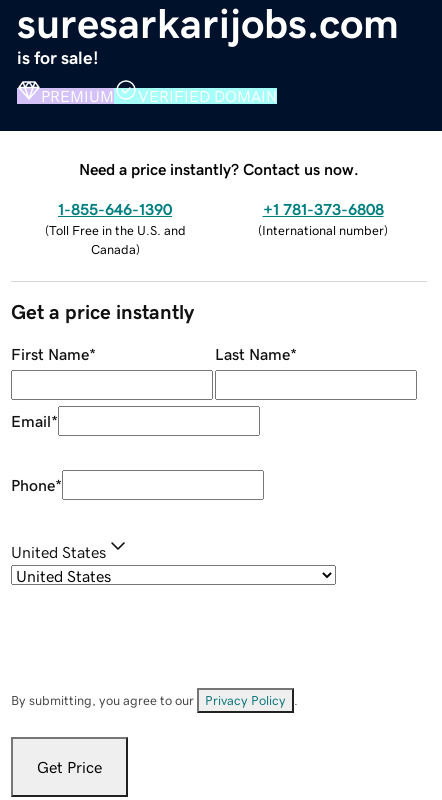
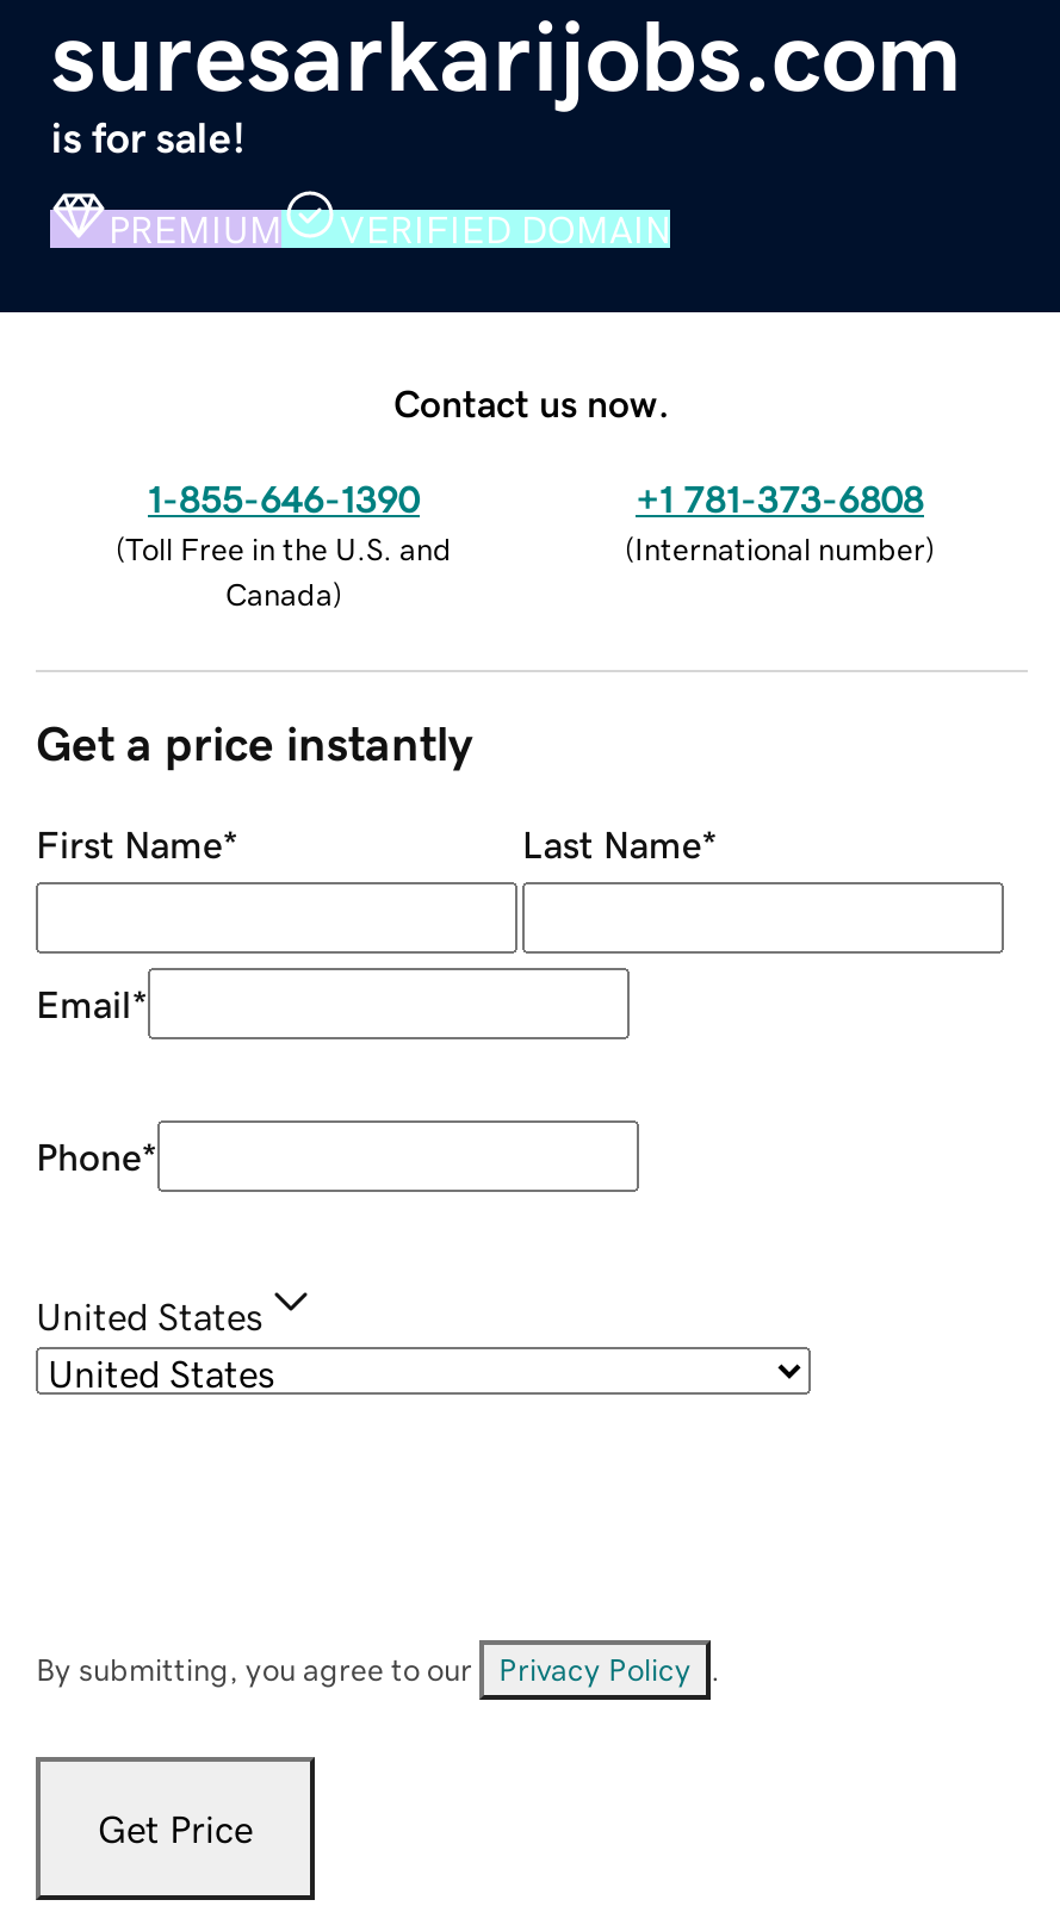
[79,161,359,177] Need a price instantly? Contact us now. -> [393,383,670,421] Contact us now.

